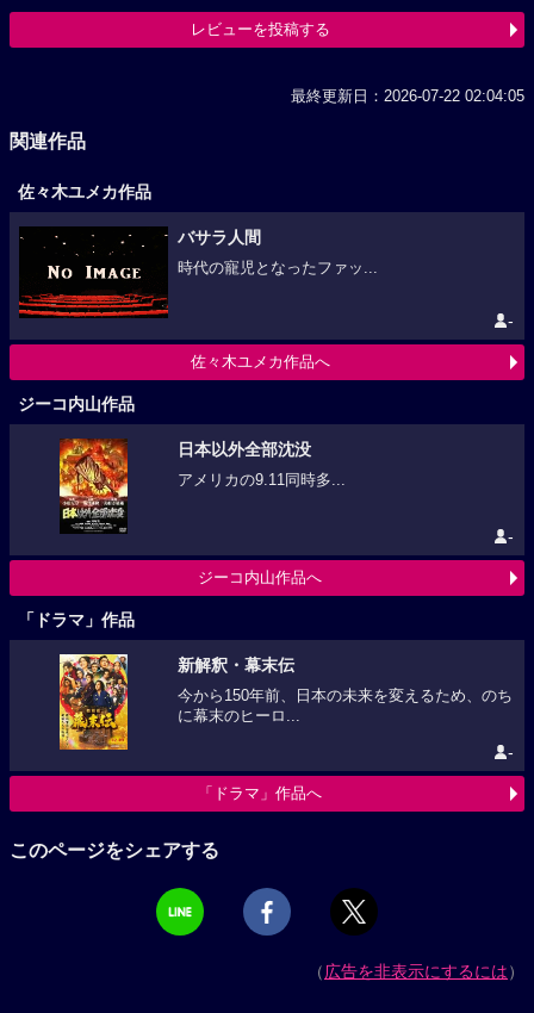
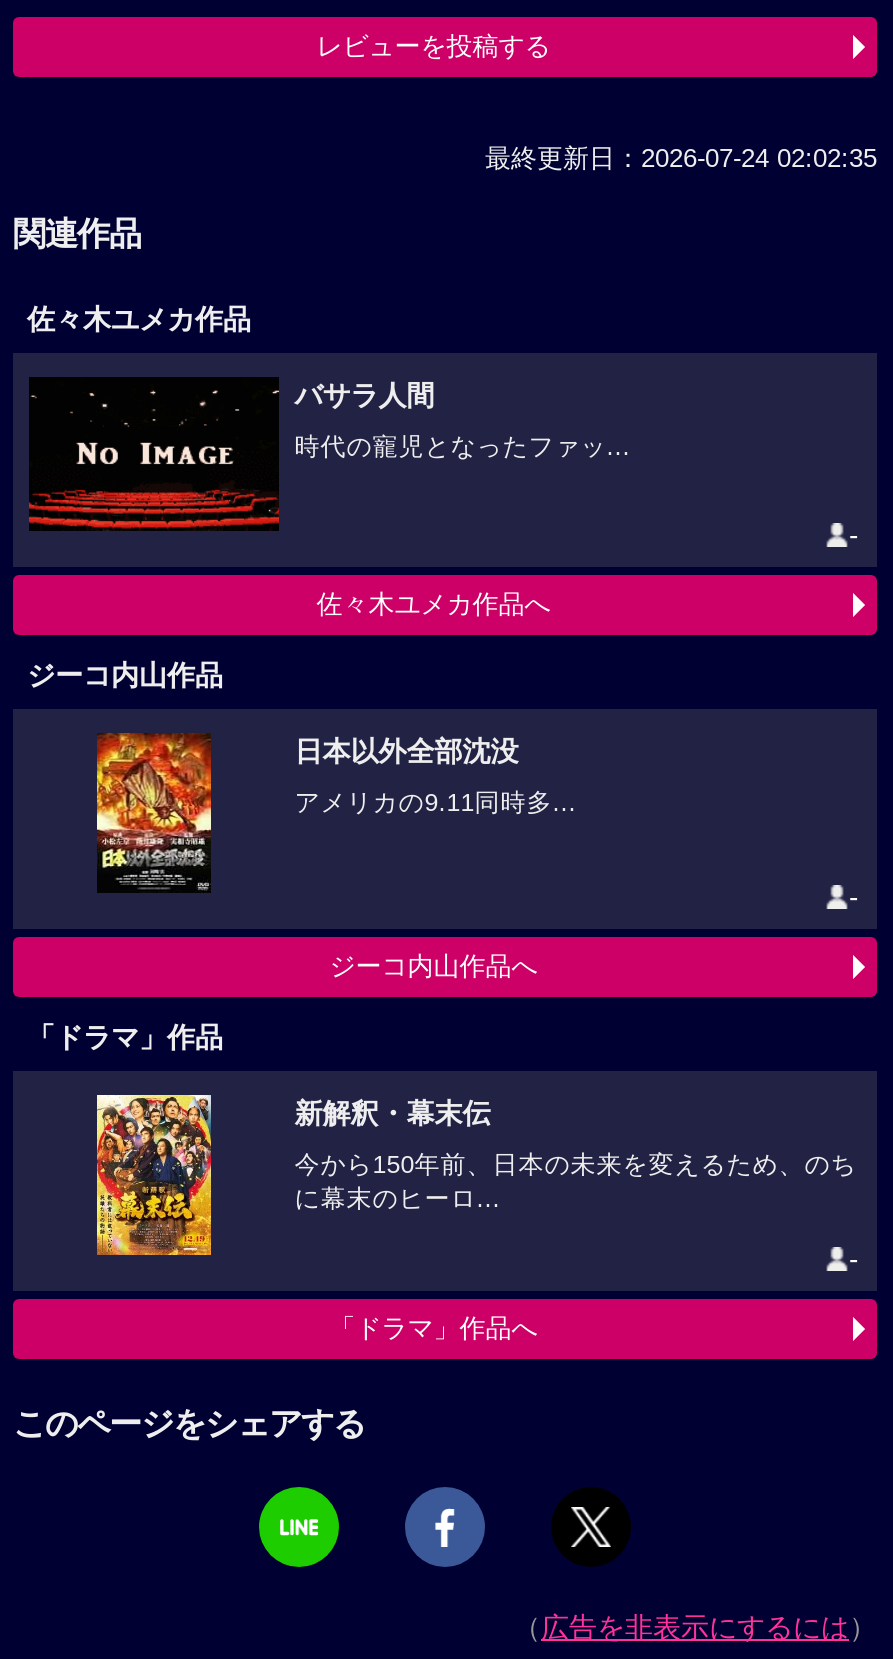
[291,87,524,105] 最終更新日：2026-07-22 02:04:05 -> [485,144,877,174] 最終更新日：2026-07-24 02:02:35

